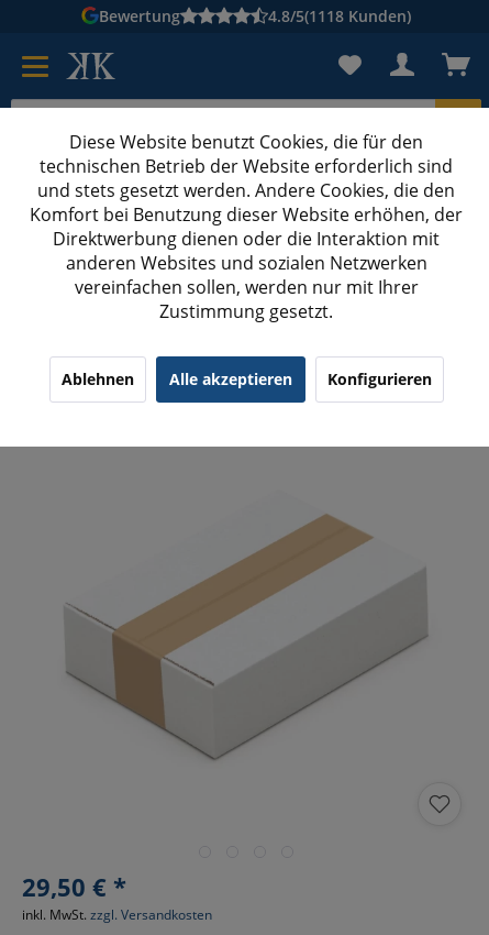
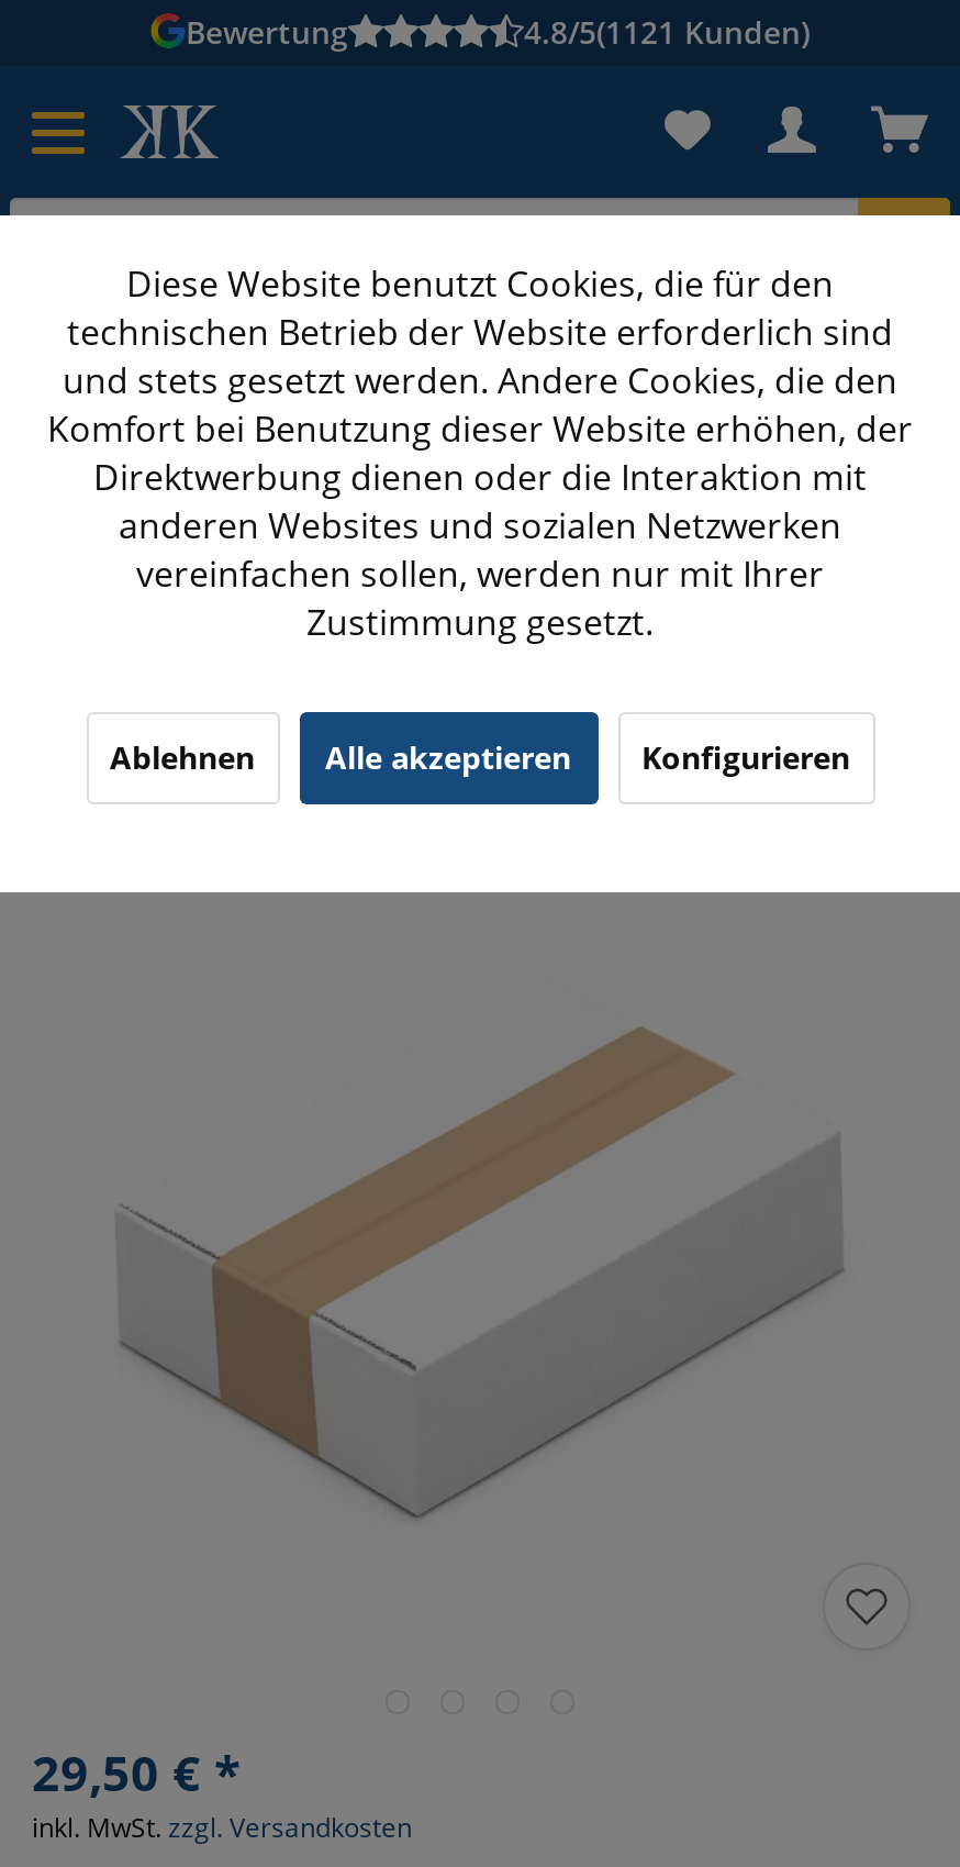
[268,5,411,26] 4.8/5(1118 Kunden) -> [524,10,810,52] 4.8/5(1121 Kunden)

